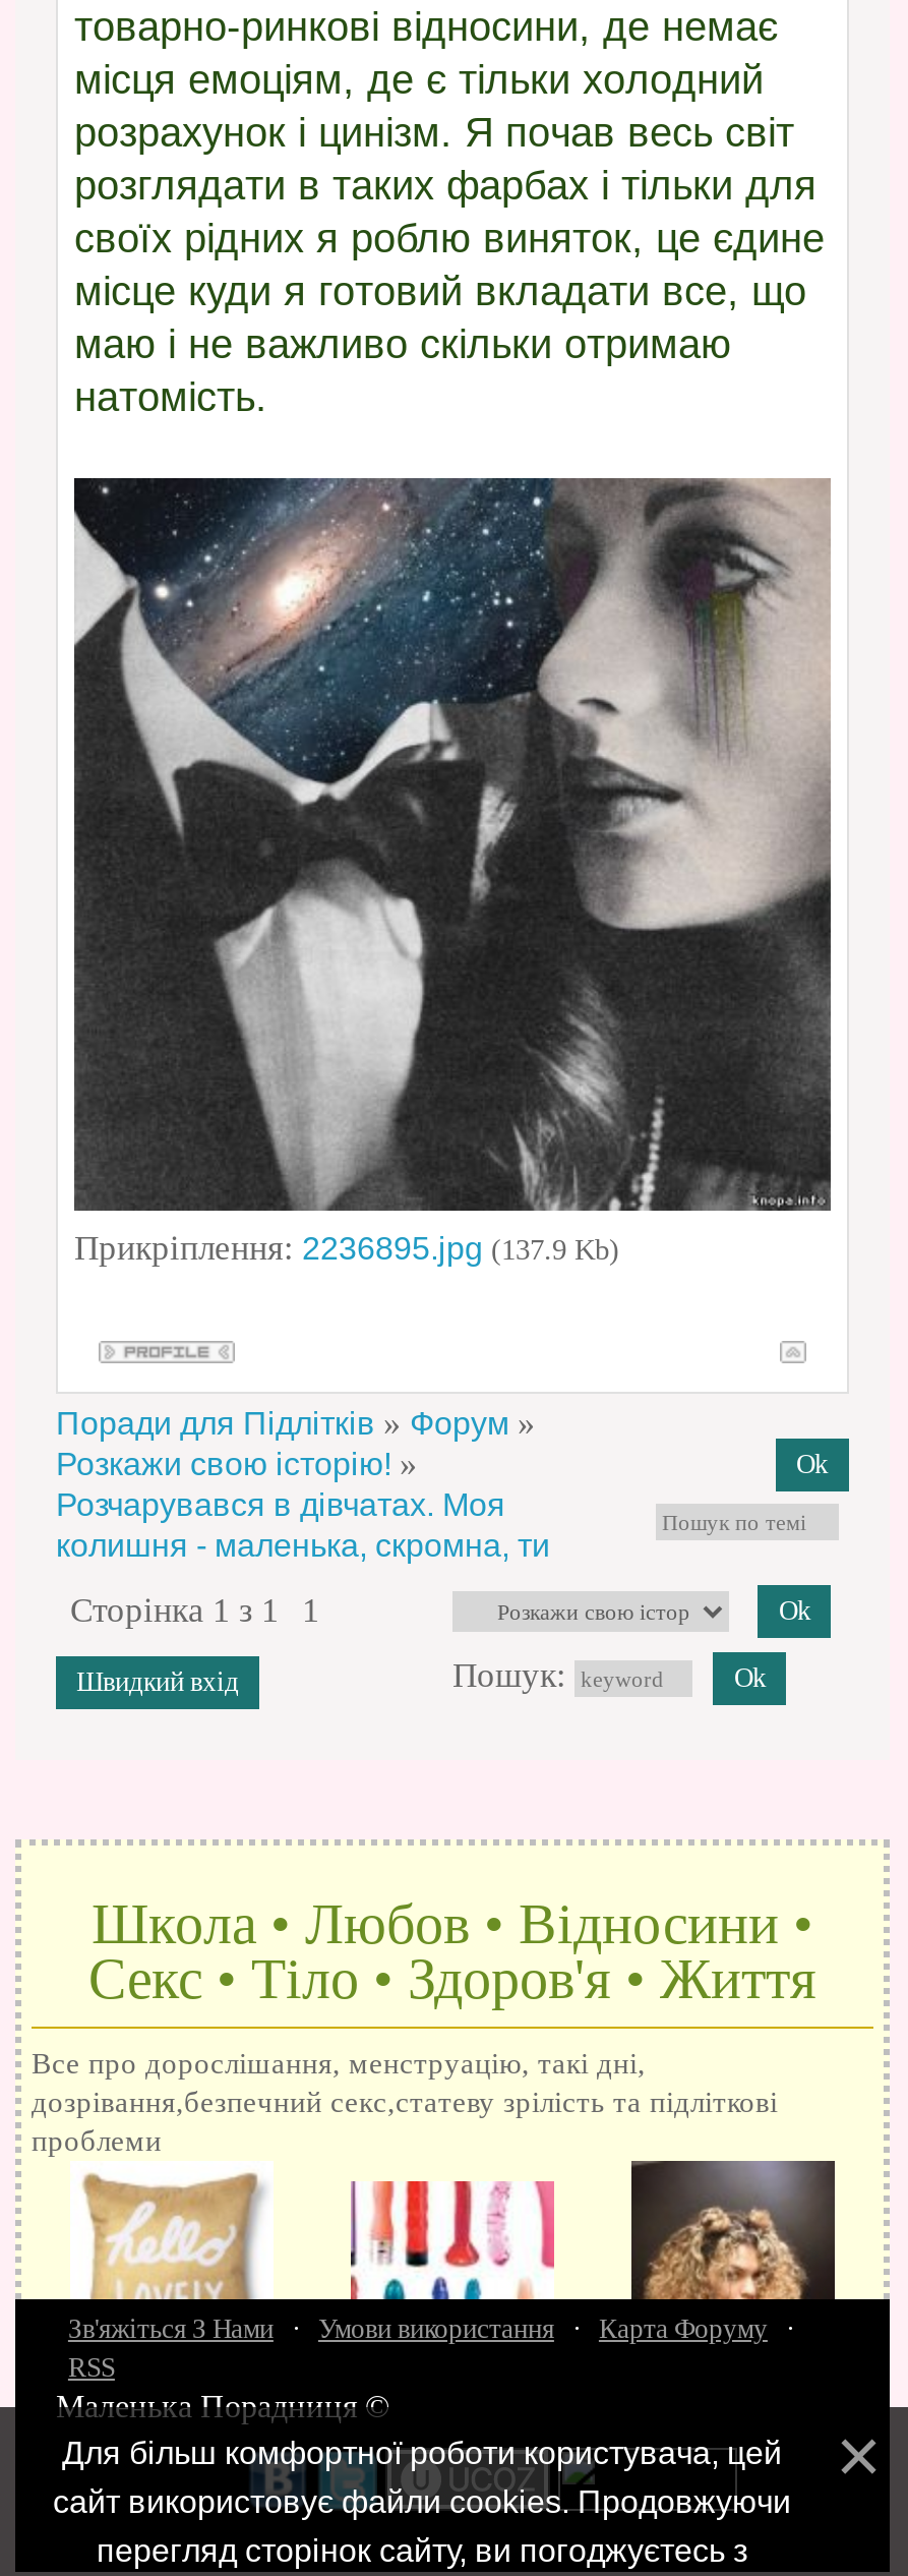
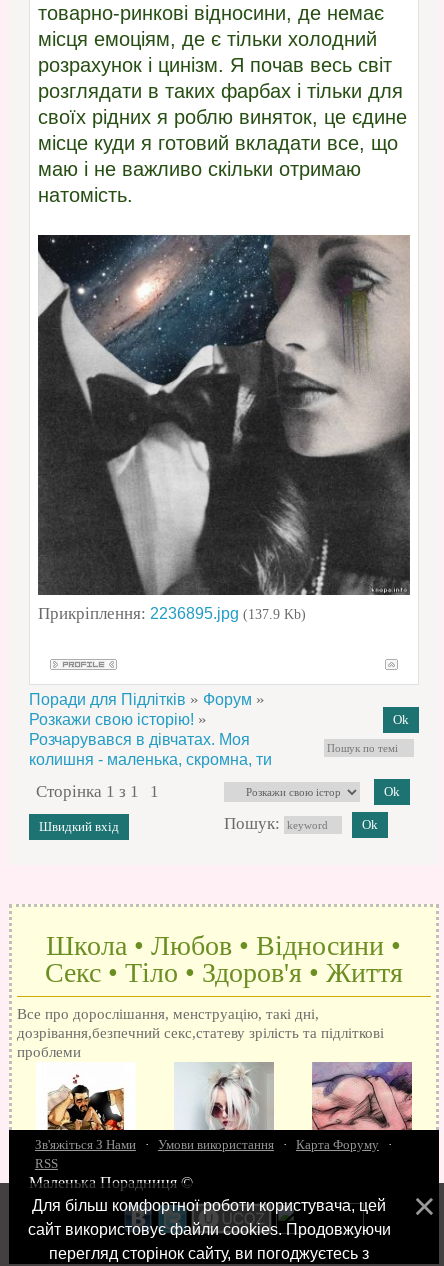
[349,2163,554,2301] [image] -> [174,1062,274,1131] [image]
[629,2159,837,2301] [image] -> [311,1062,413,1131] [image]
[80,2171,265,2301] [image] -> [43,1068,131,1131] [image]

